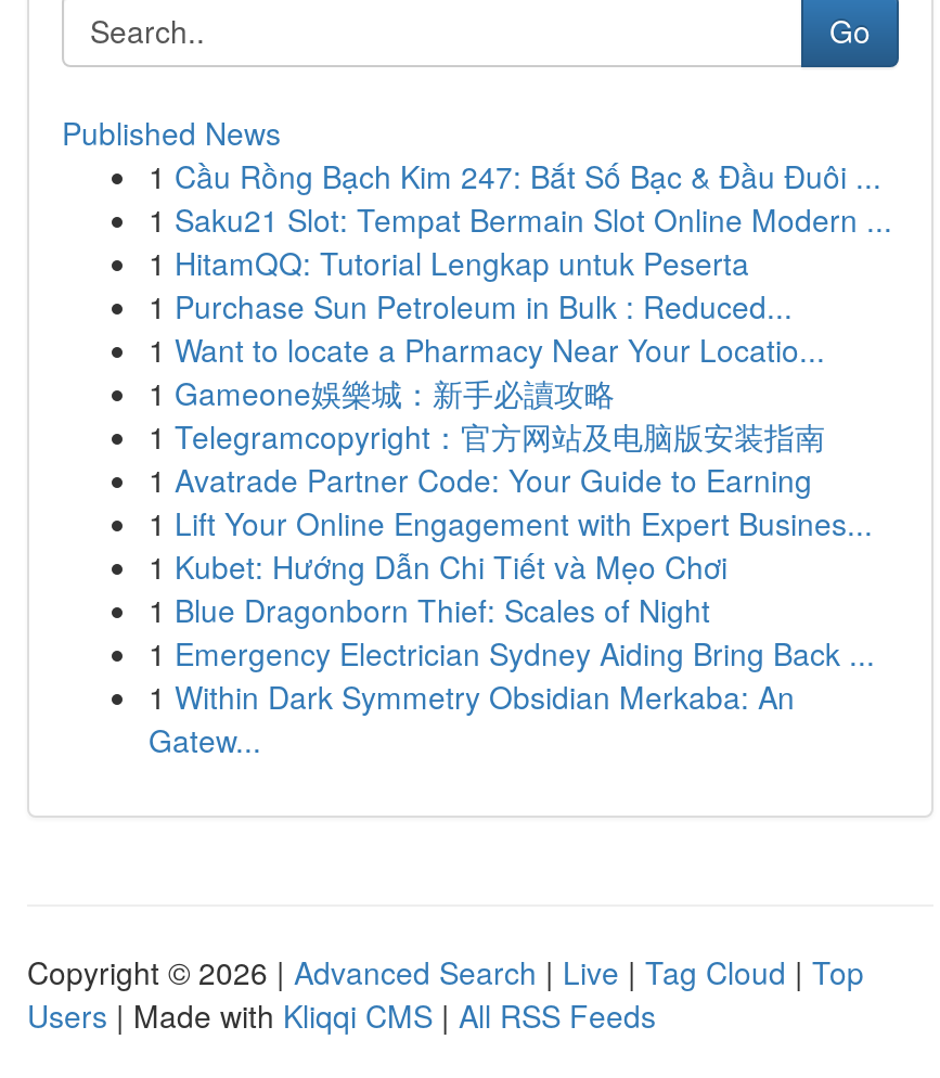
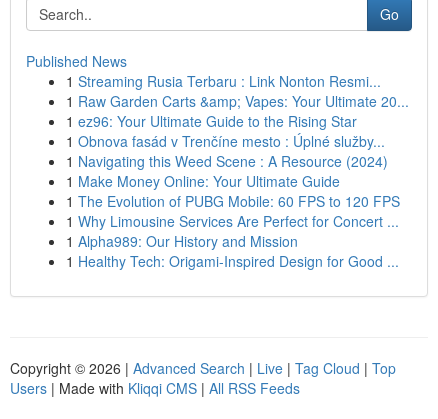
[149,154,892,761] 1 Cầu Rồng Bạch Kim 247: Bắt Số Bạc & Đầu Đuôi ... | 1 Saku21 Slot: Tempat Bermain Slot Online Modern ... | 1 HitamQQ: Tutorial Lengkap untuk Peserta | 1 Purchase Sun Petroleum in Bulk : Reduced... | 1 Want to locate a Pharmacy Near Your Locatio... | 1 Gameone娛樂城：新手必讀攻略 | 1 Telegramcopyright：官方网站及电脑版安装指南 | 1 Avatrade Partner Code: Your Guide to Earning | 1 Lift Your Online Engagement with Expert Busines... | 1 Kubet: Hướng Dẫn Chi Tiết và Mẹo Chơi | 1 Blue Dragonborn Thief: Scales of Night | 1 Emergency Electrician Sydney Aiding Bring Back ... | 1 Within Dark Symmetry Obsidian Merkaba: An | Gatew... -> [66,71,409,271] 1 Streaming Rusia Terbaru : Link Nonton Resmi... | 1 Raw Garden Carts &amp; Vapes: Your Ultimate 20... | 1 ez96: Your Ultimate Guide to the Rising Star | 1 Obnova fasád v Trenčíne mesto : Úplné služby... | 1 Navigating this Weed Scene : A Resource (2024) | 1 Make Money Online: Your Ultimate Guide | 1 The Evolution of PUBG Mobile: 60 FPS to 120 FPS | 1 Why Limousine Services Are Perfect for Concert ... | 1 Alpha989: Our History and Mission | 1 Healthy Tech: Origami-Inspired Design for Good ...

